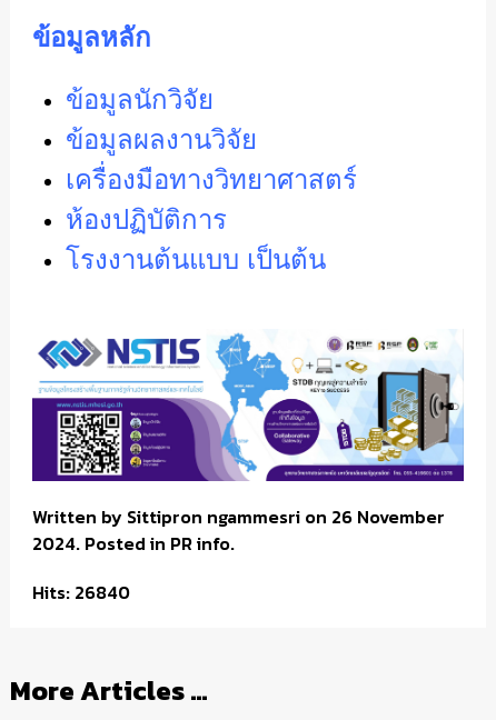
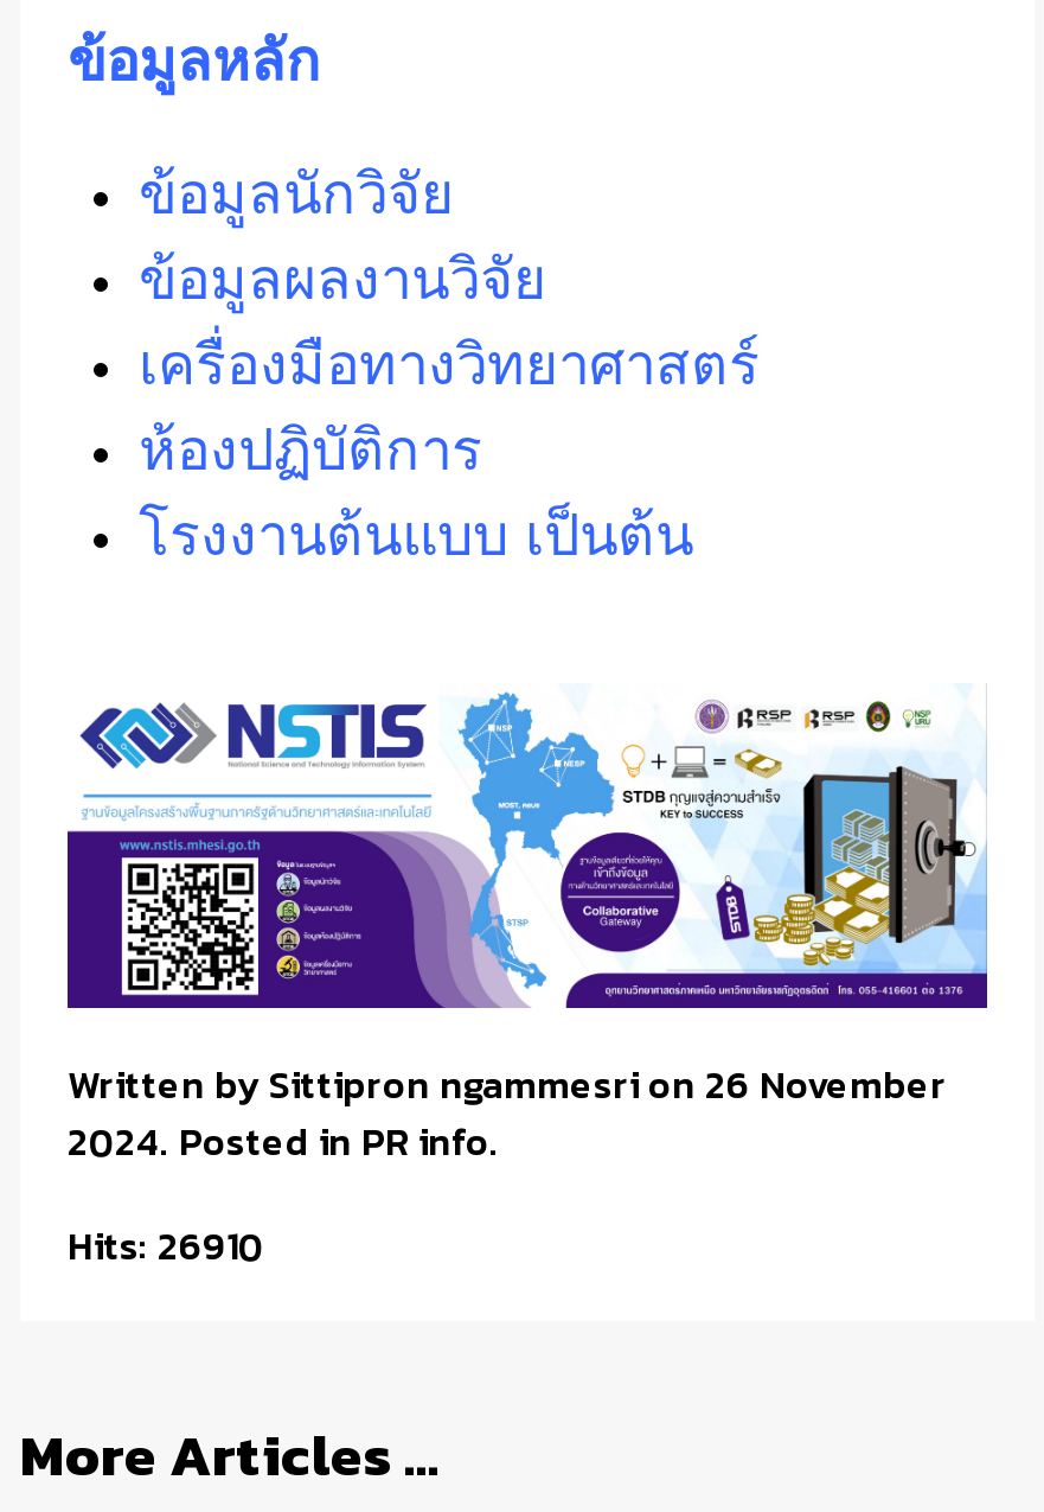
[32,578,130,605] Hits: 26840 -> [68,1216,264,1273] Hits: 26910

